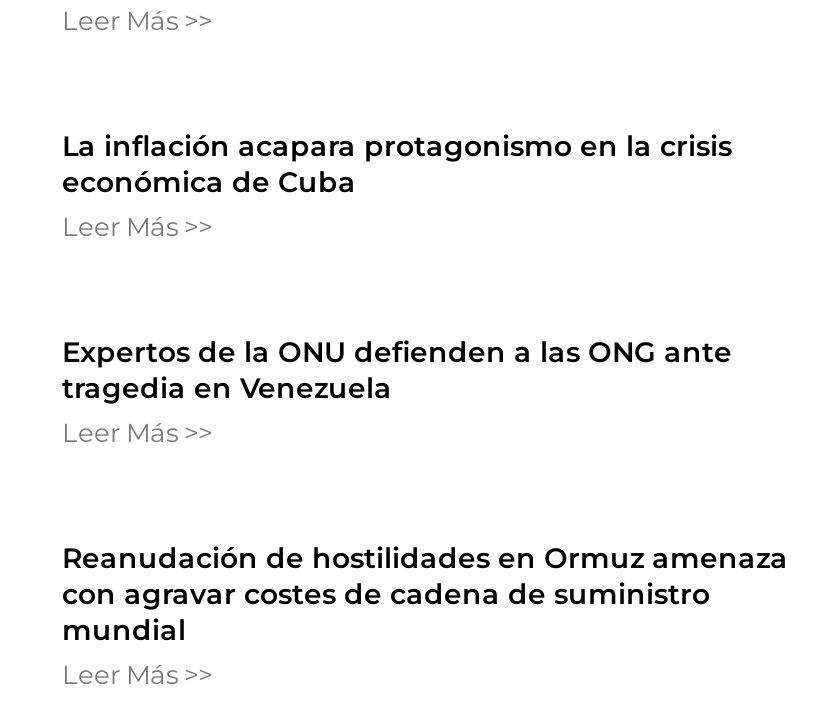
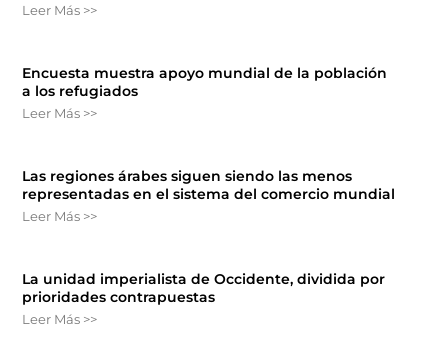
[62,129,732,201] La inflación acapara protagonismo en la crisis | económica de Cuba -> [22,64,387,100] Encuesta muestra apoyo mundial de la población | a los refugiados
[62,335,732,407] Expertos de la ONU defienden a las ONG ante | tragedia en Venezuela -> [22,167,395,203] Las regiones árabes siguen siendo las menos | representadas en el sistema del comercio mundial
[62,541,788,649] Reanudación de hostilidades en Ormuz amenaza | con agravar costes de cadena de suministro | mundial -> [22,270,385,306] La unidad imperialista de Occidente, dividida por | prioridades contrapuestas

